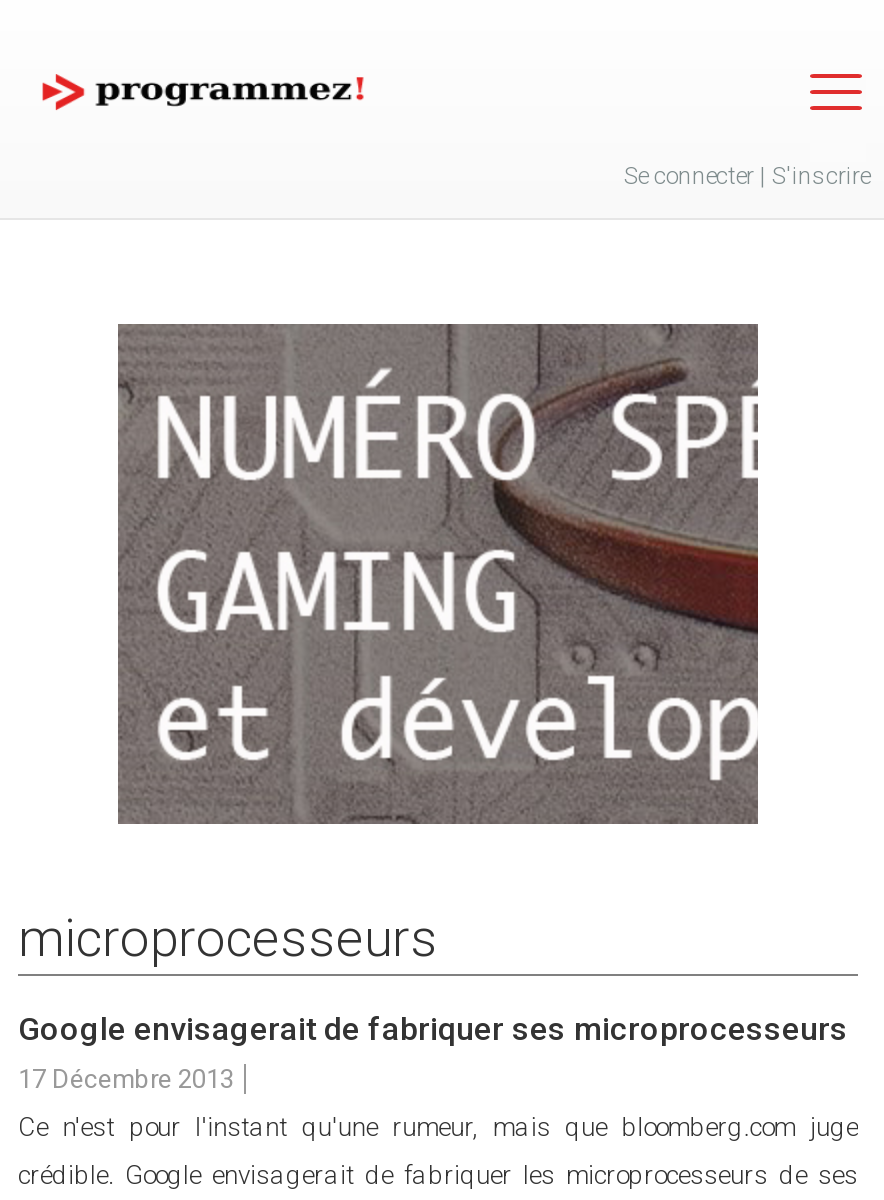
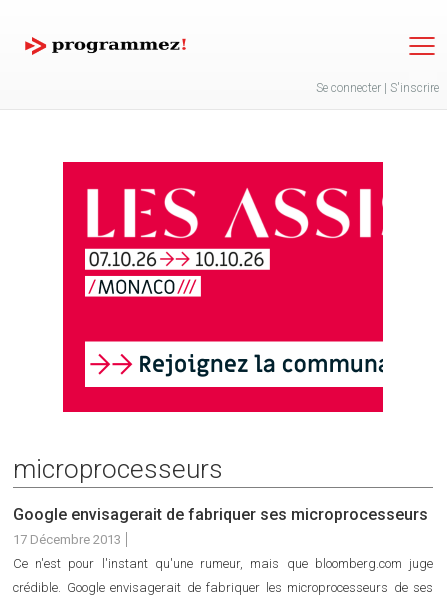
[116,322,760,826] [image] -> [62,161,384,413] [image]

